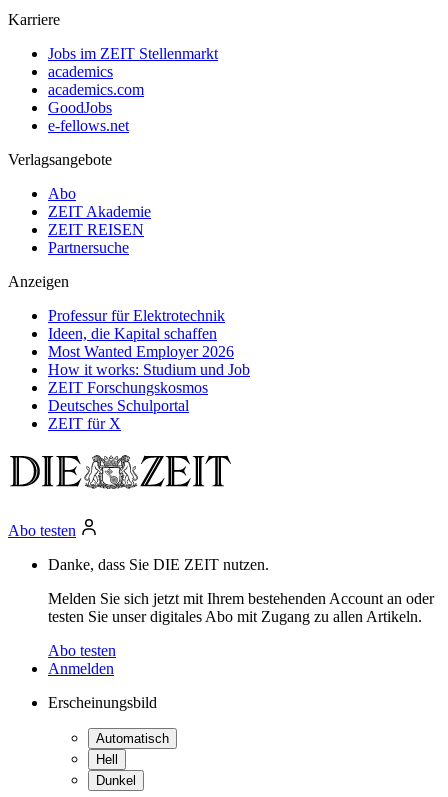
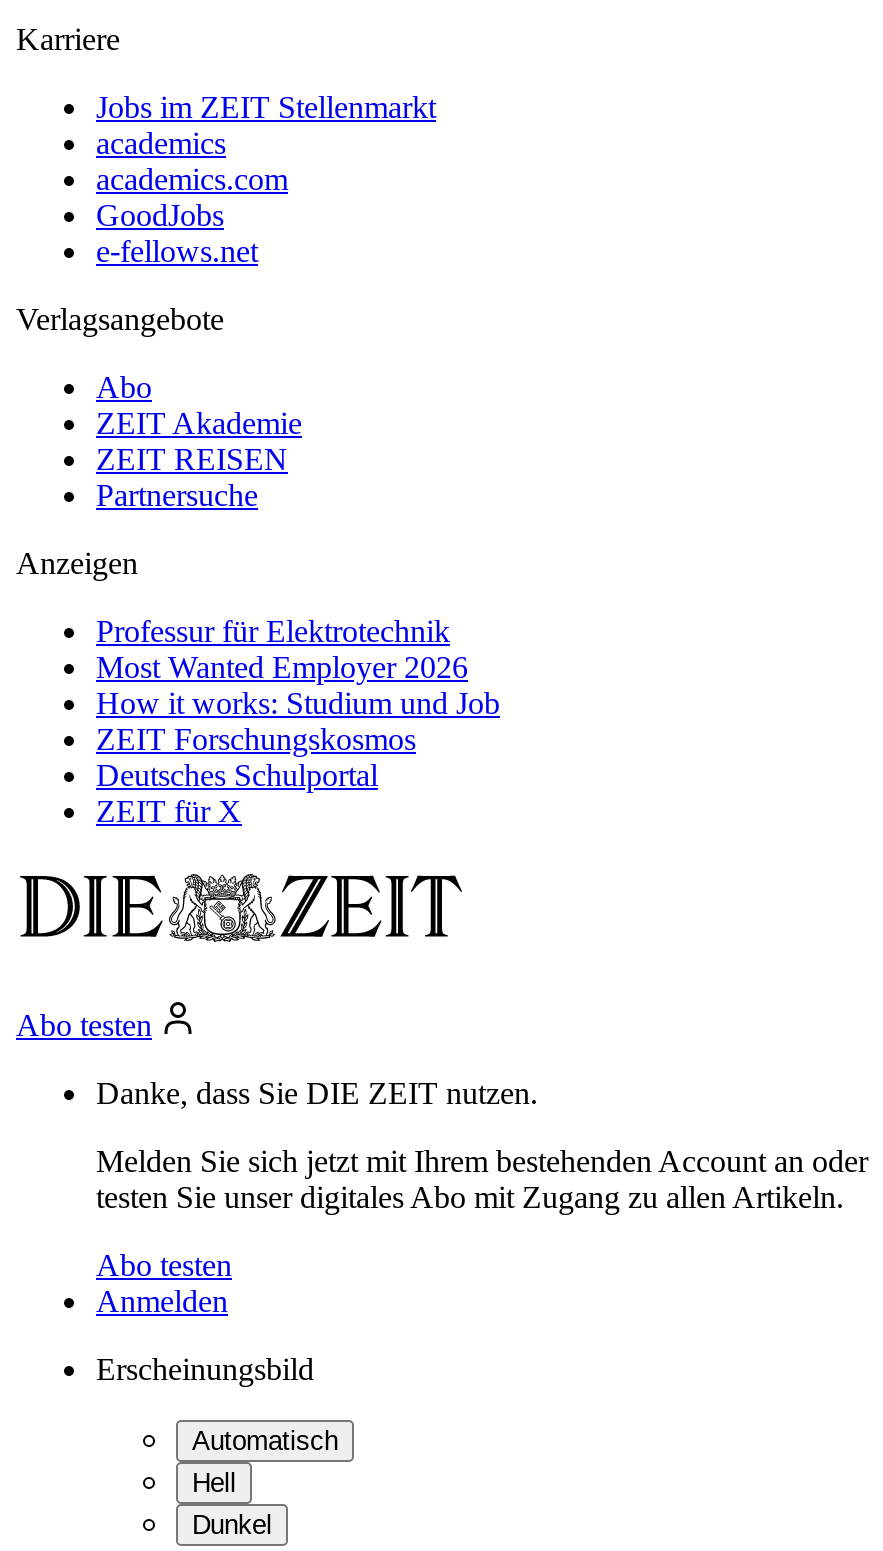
[48,325,217,342] Ideen, die Kapital schaffen -> none

